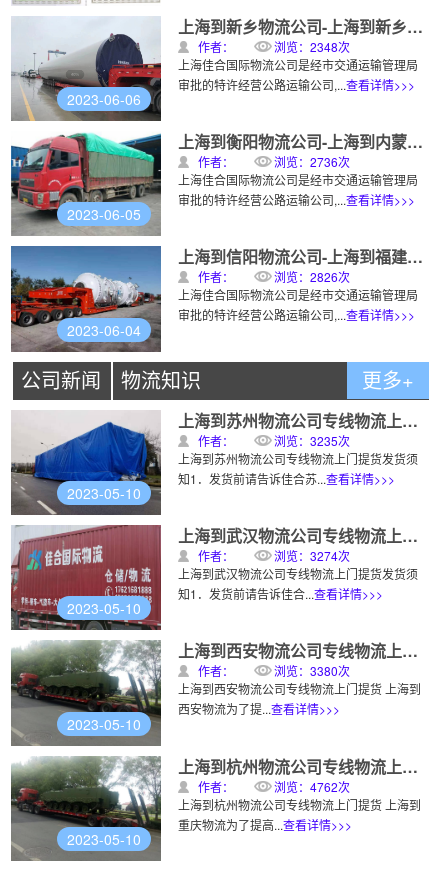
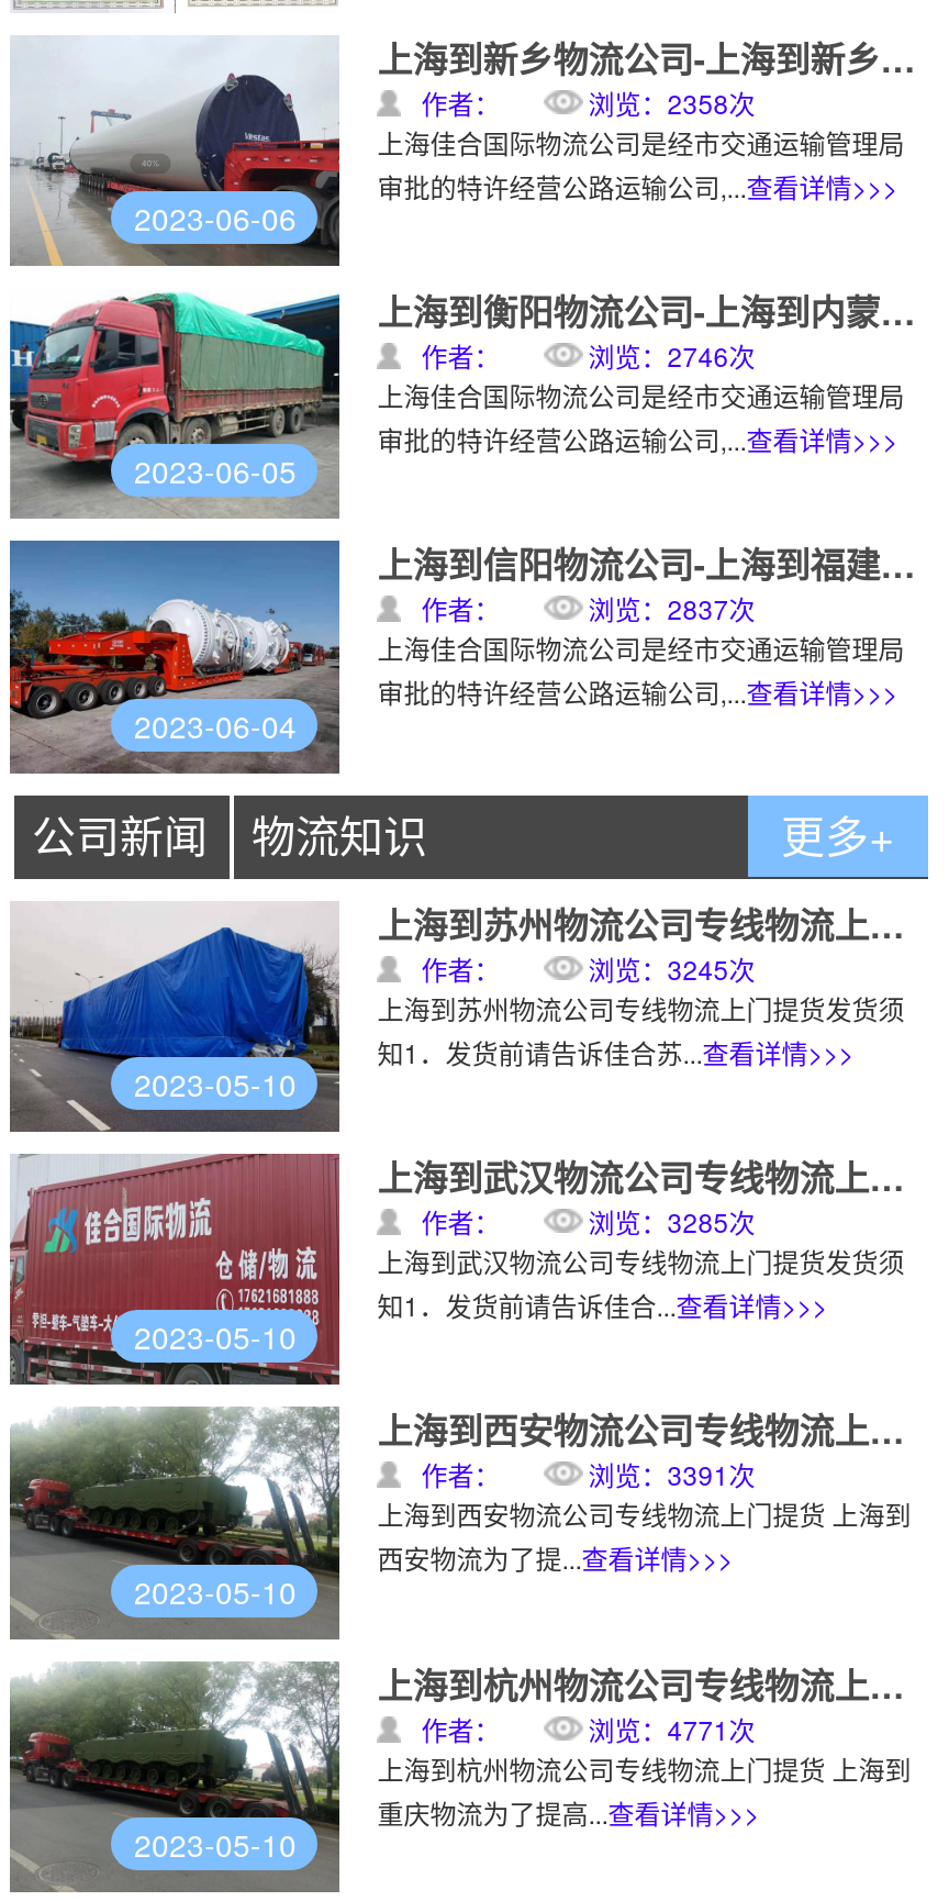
[274,38,350,55] 浏览：2348次 -> [588,83,755,120] 浏览：2358次
[274,153,350,170] 浏览：2736次 -> [588,336,755,374] 浏览：2746次
[274,268,350,285] 浏览：2826次 -> [588,590,755,627] 浏览：2837次
[274,432,350,449] 浏览：3235次 -> [588,949,755,986] 浏览：3245次
[274,547,350,564] 浏览：3274次 -> [588,1202,755,1239] 浏览：3285次
[274,662,350,679] 浏览：3380次 -> [588,1456,755,1493] 浏览：3391次
[274,778,350,795] 浏览：4762次 -> [588,1709,755,1746] 浏览：4771次

